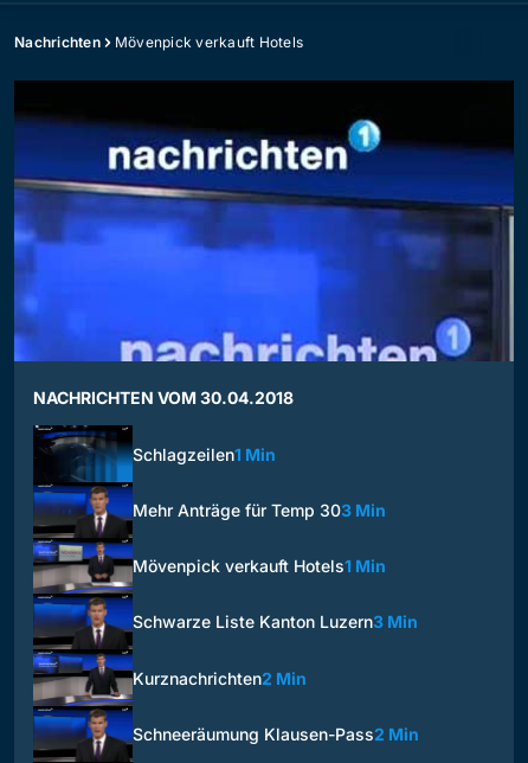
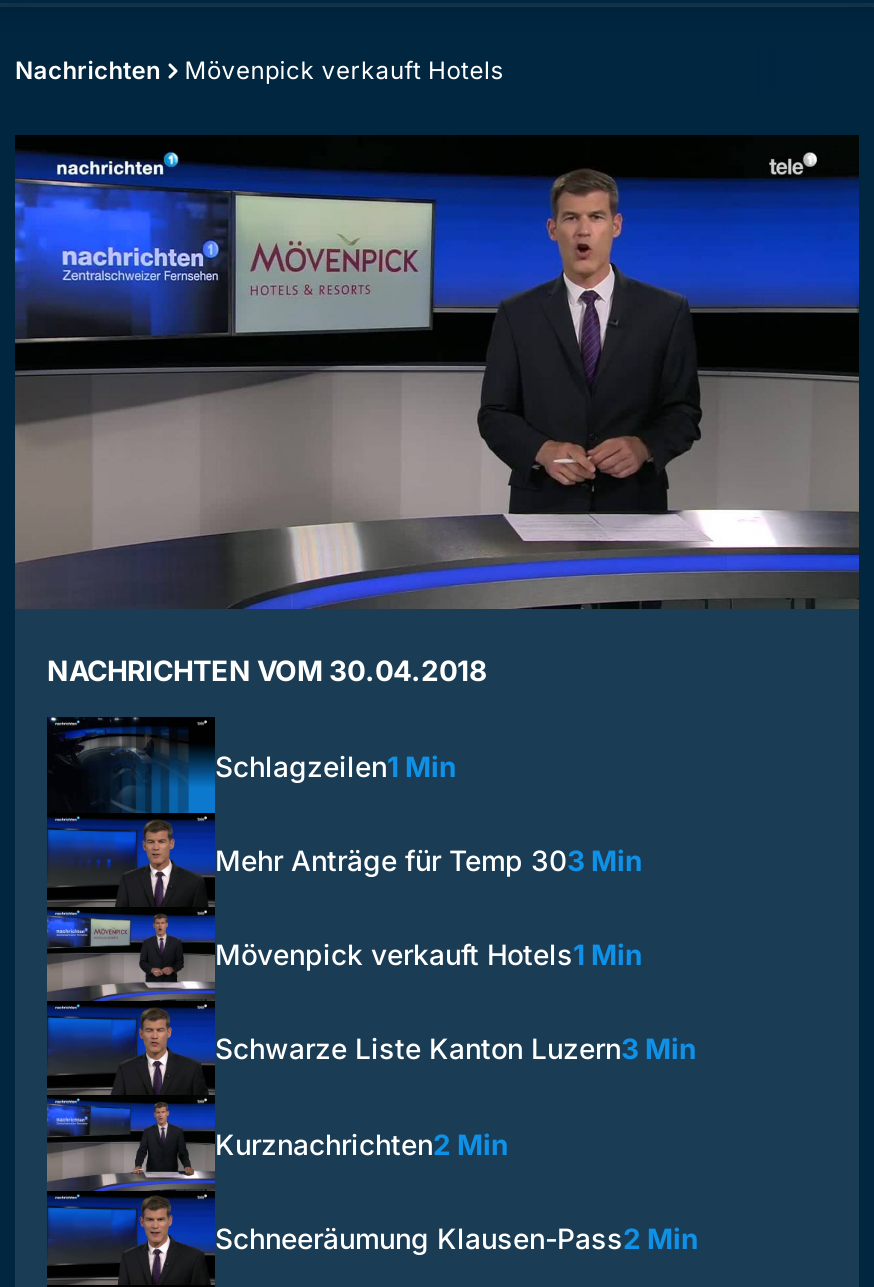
[13,91,515,363] [image] -> [13,151,861,611] [image]

